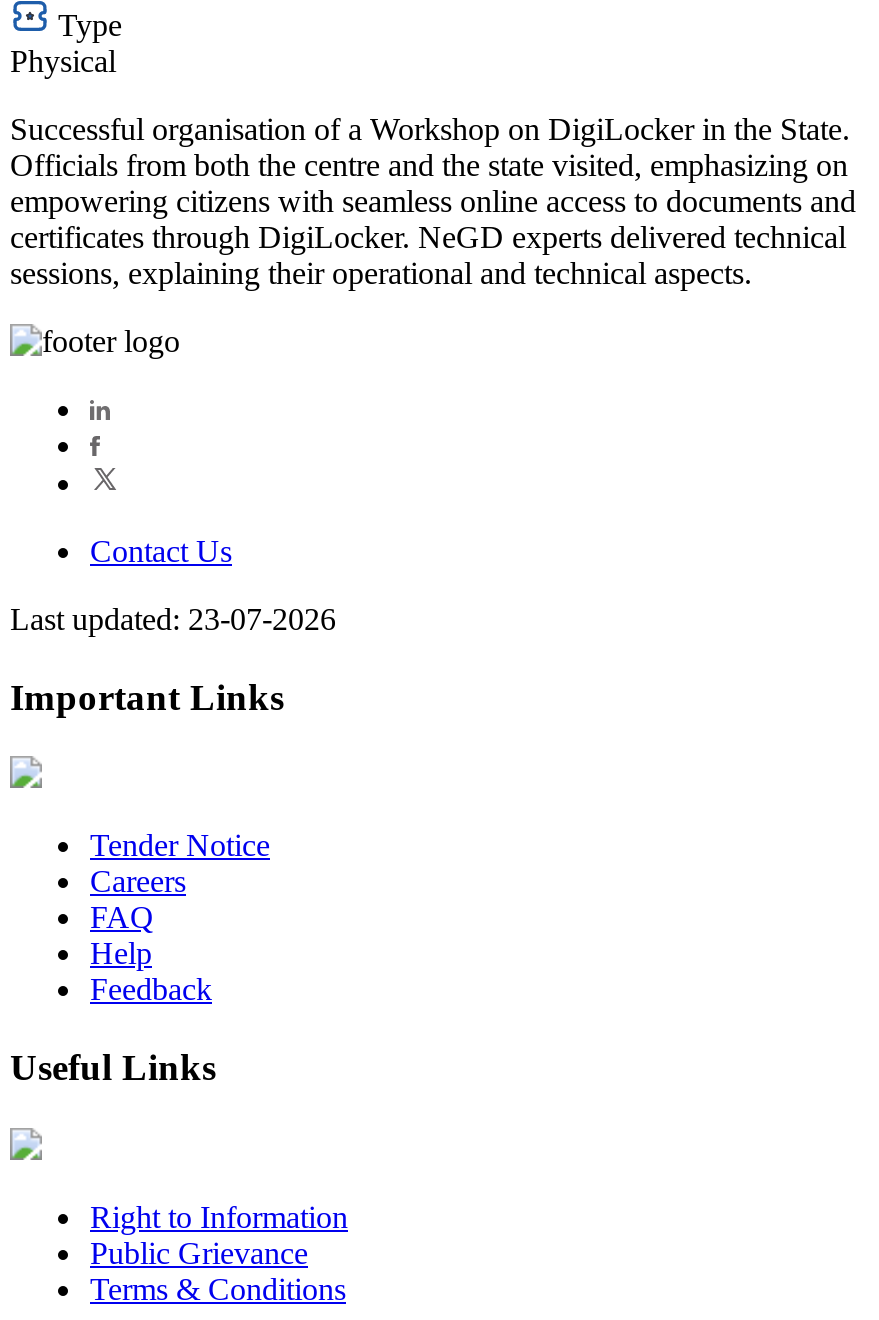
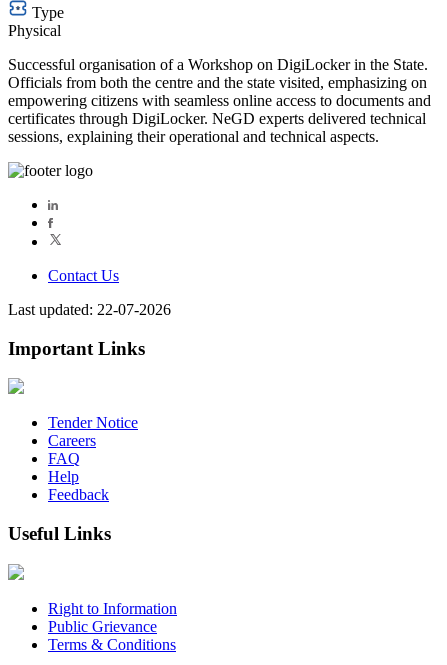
[10,602,336,636] Last updated: 23-07-2026 -> [8,301,171,318] Last updated: 22-07-2026

